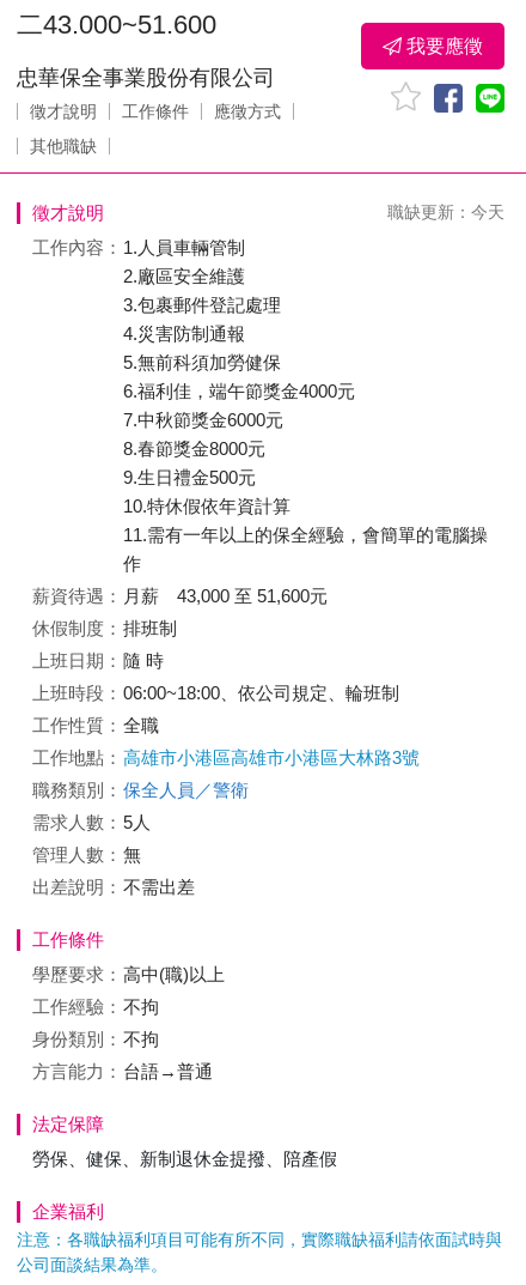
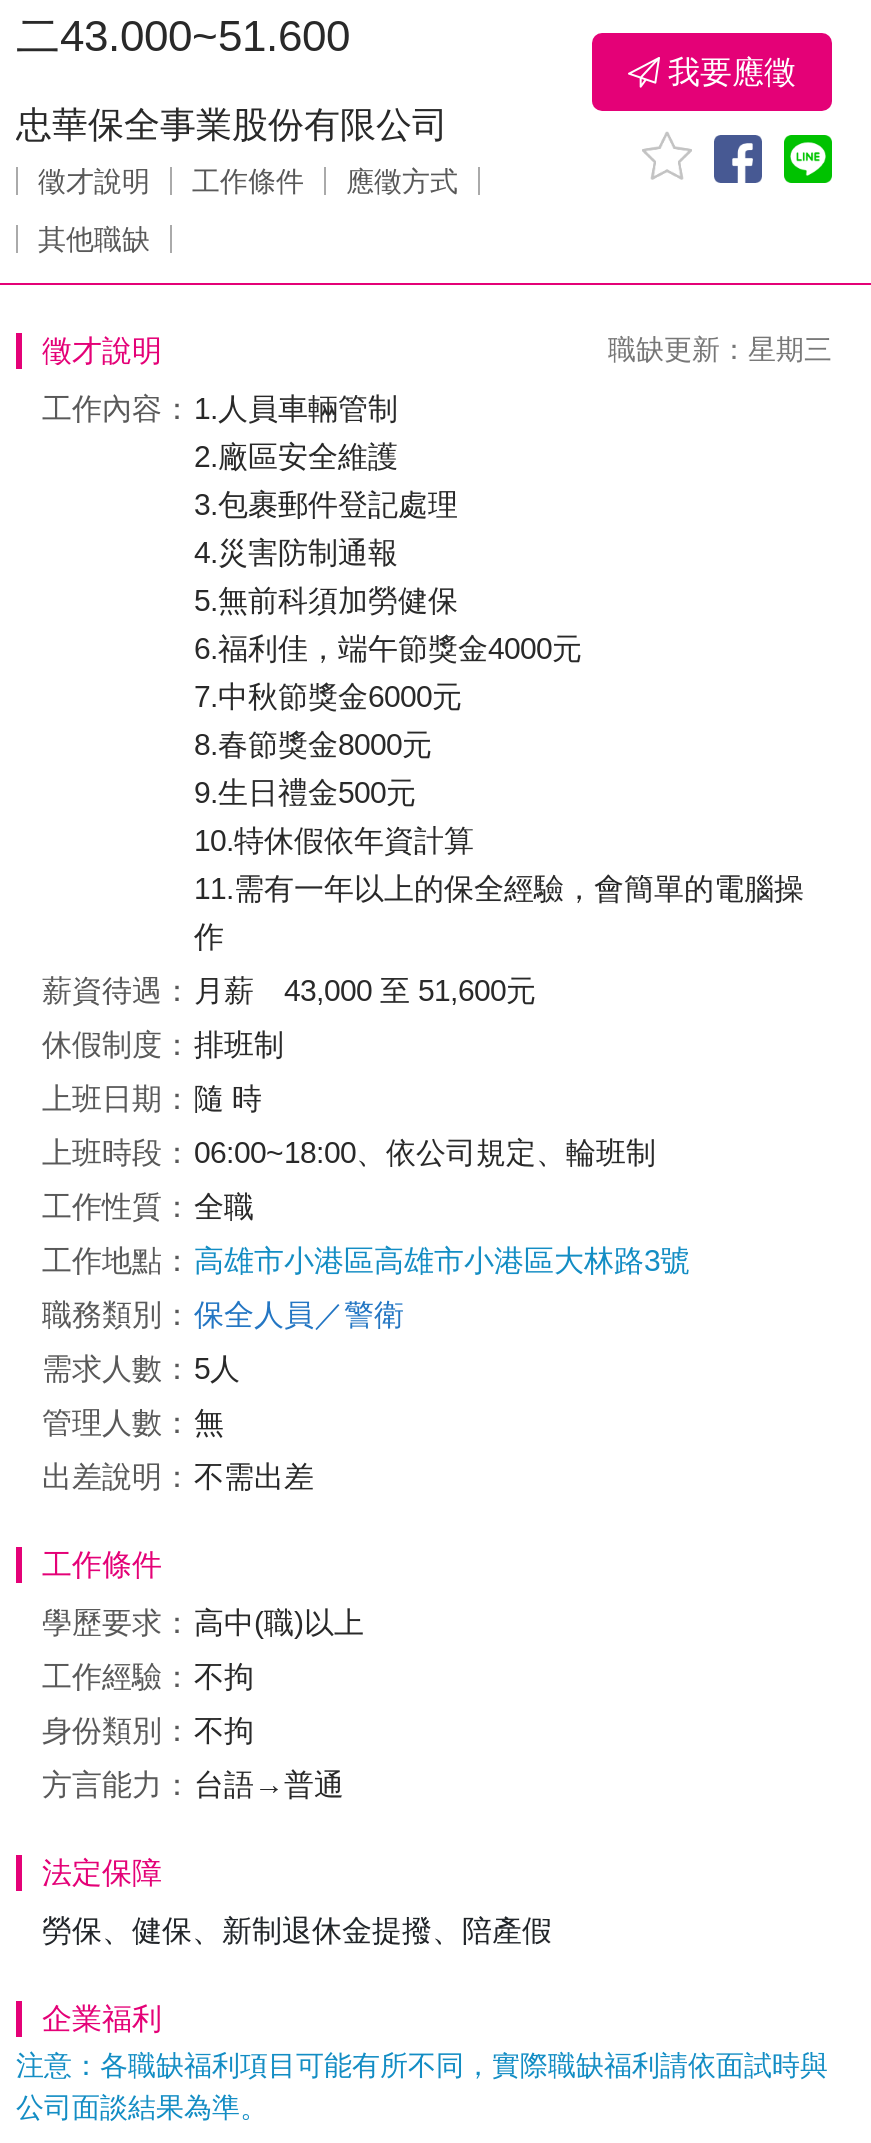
[387,202,504,222] 職缺更新：今天 -> [608,333,832,365] 職缺更新：星期三

